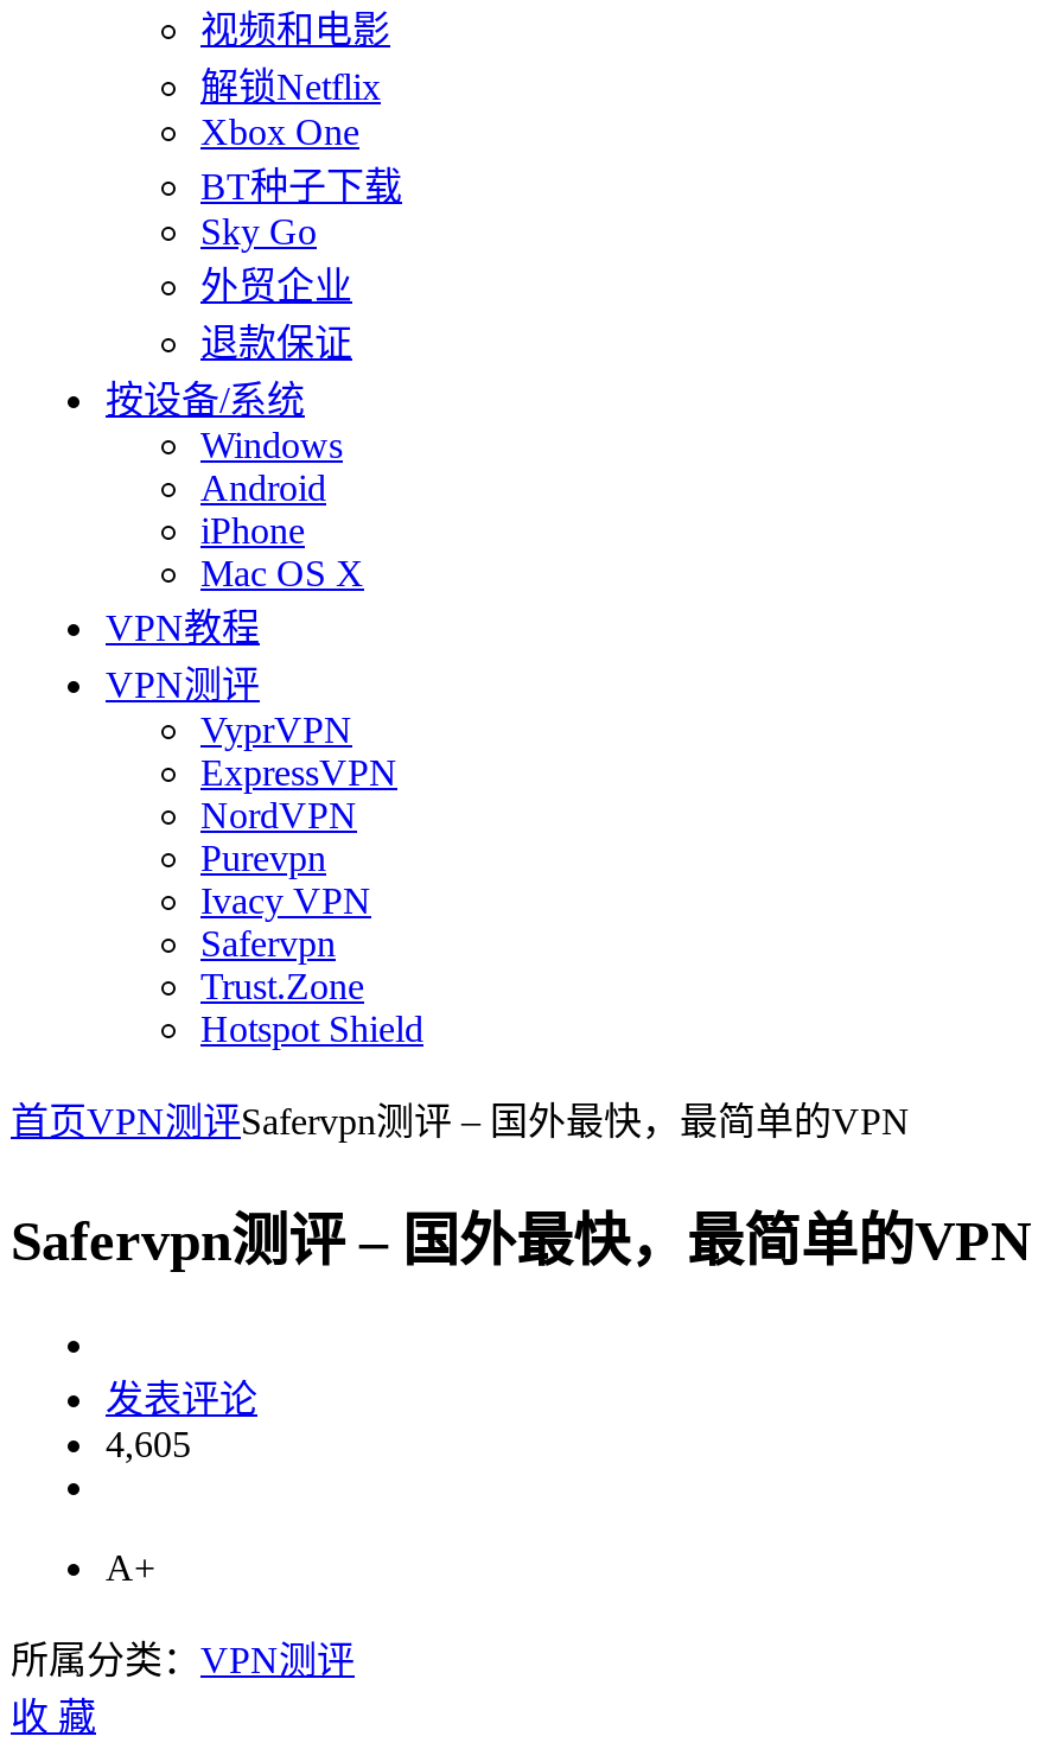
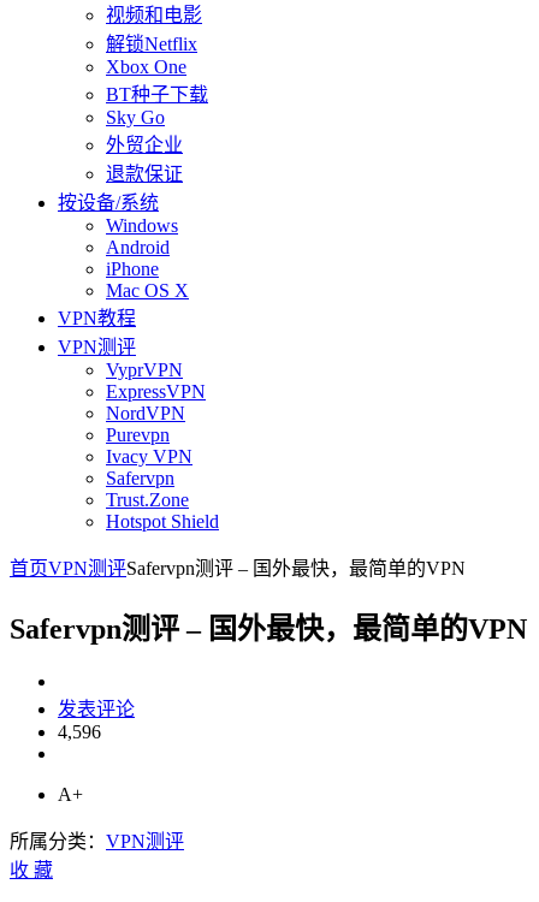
[106,1423,191,1464] 4,605 -> [58,721,101,742] 4,596

